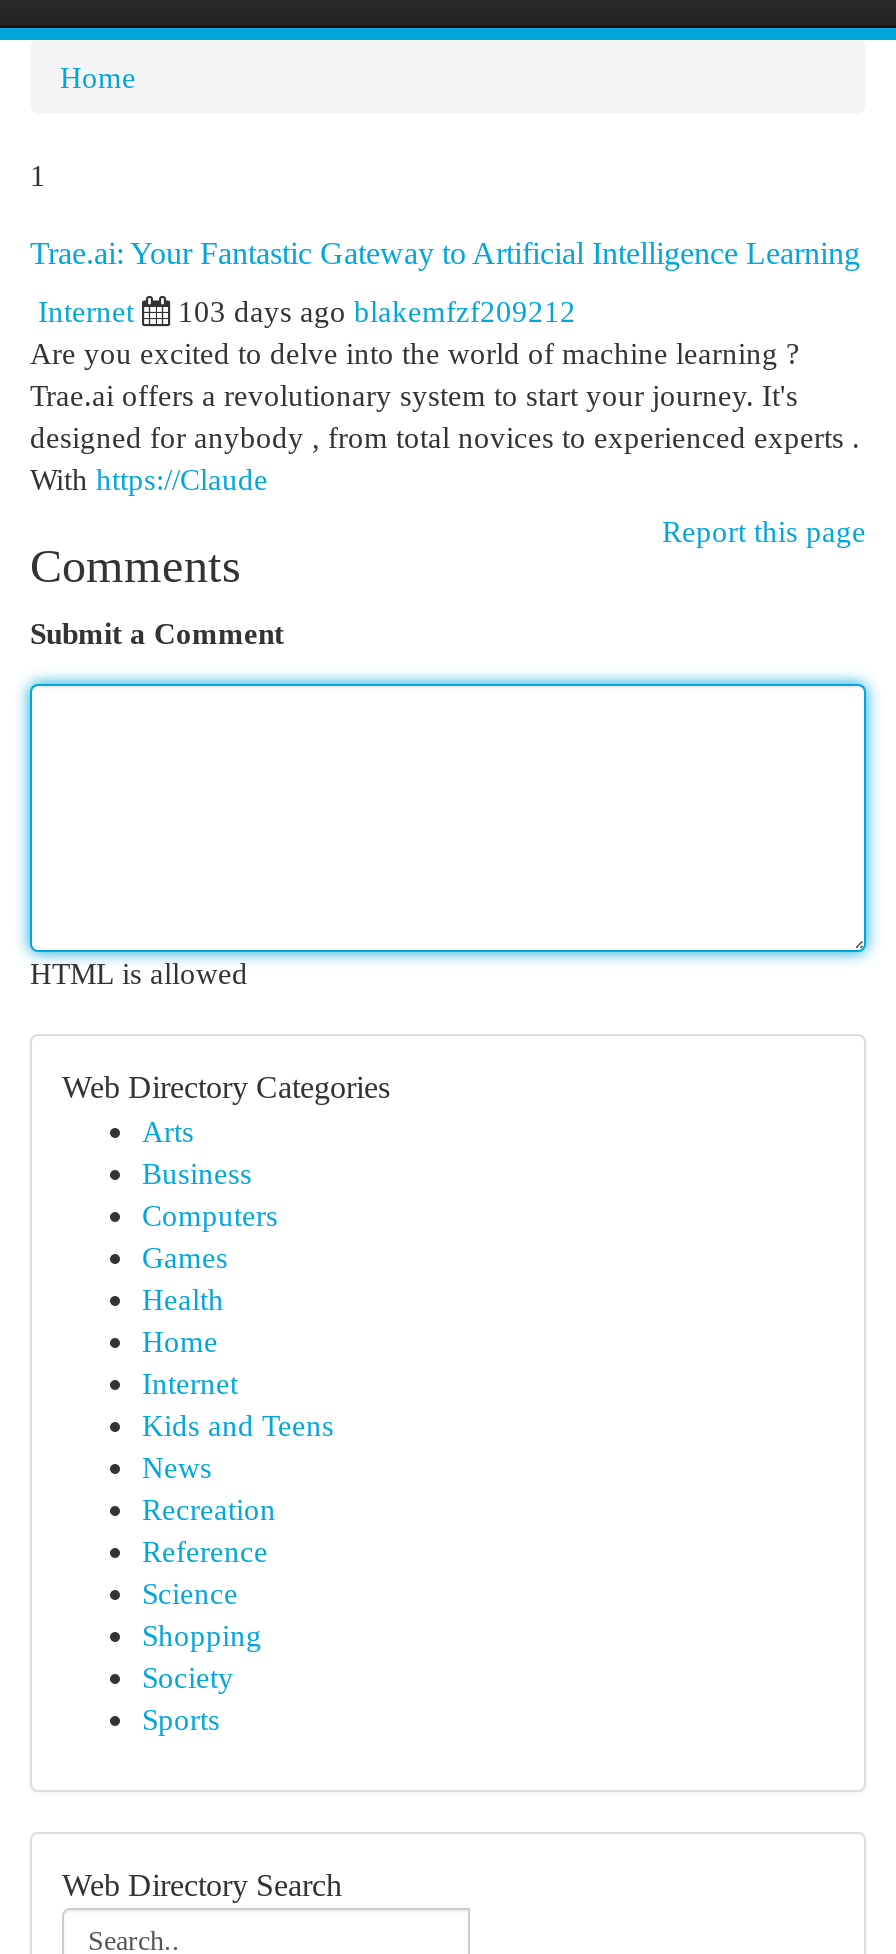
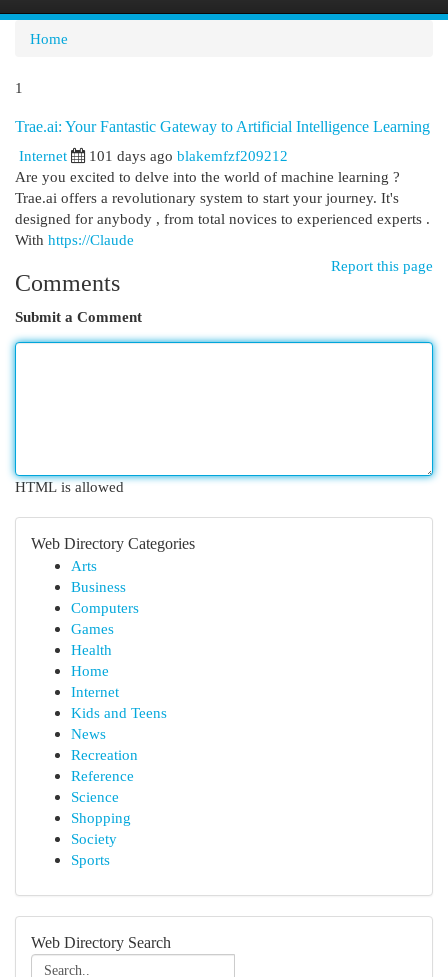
[178,294,576,328] 103 days ago blakemfzf209212 -> [89,147,288,164] 101 days ago blakemfzf209212

